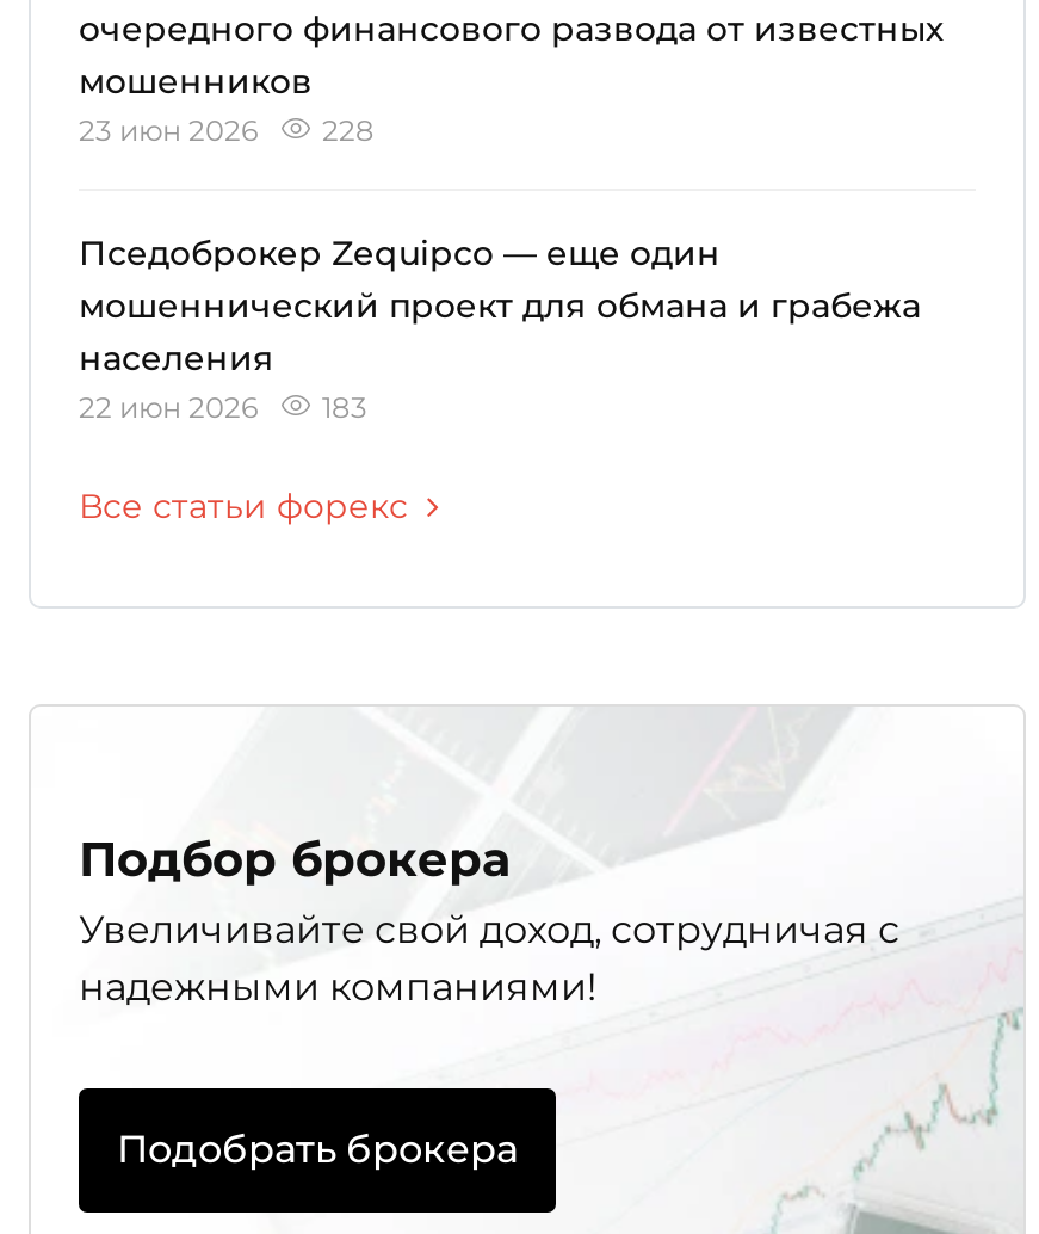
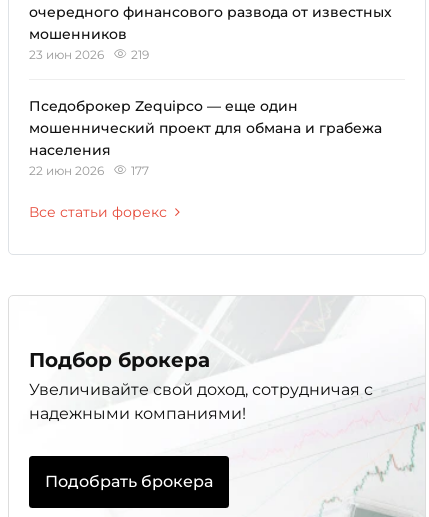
[79,111,375,147] 23 июн 2026 228 -> [29,47,149,62] 23 июн 2026 219
[79,388,367,424] 22 июн 2026 183 -> [29,163,149,178] 22 июн 2026 177

